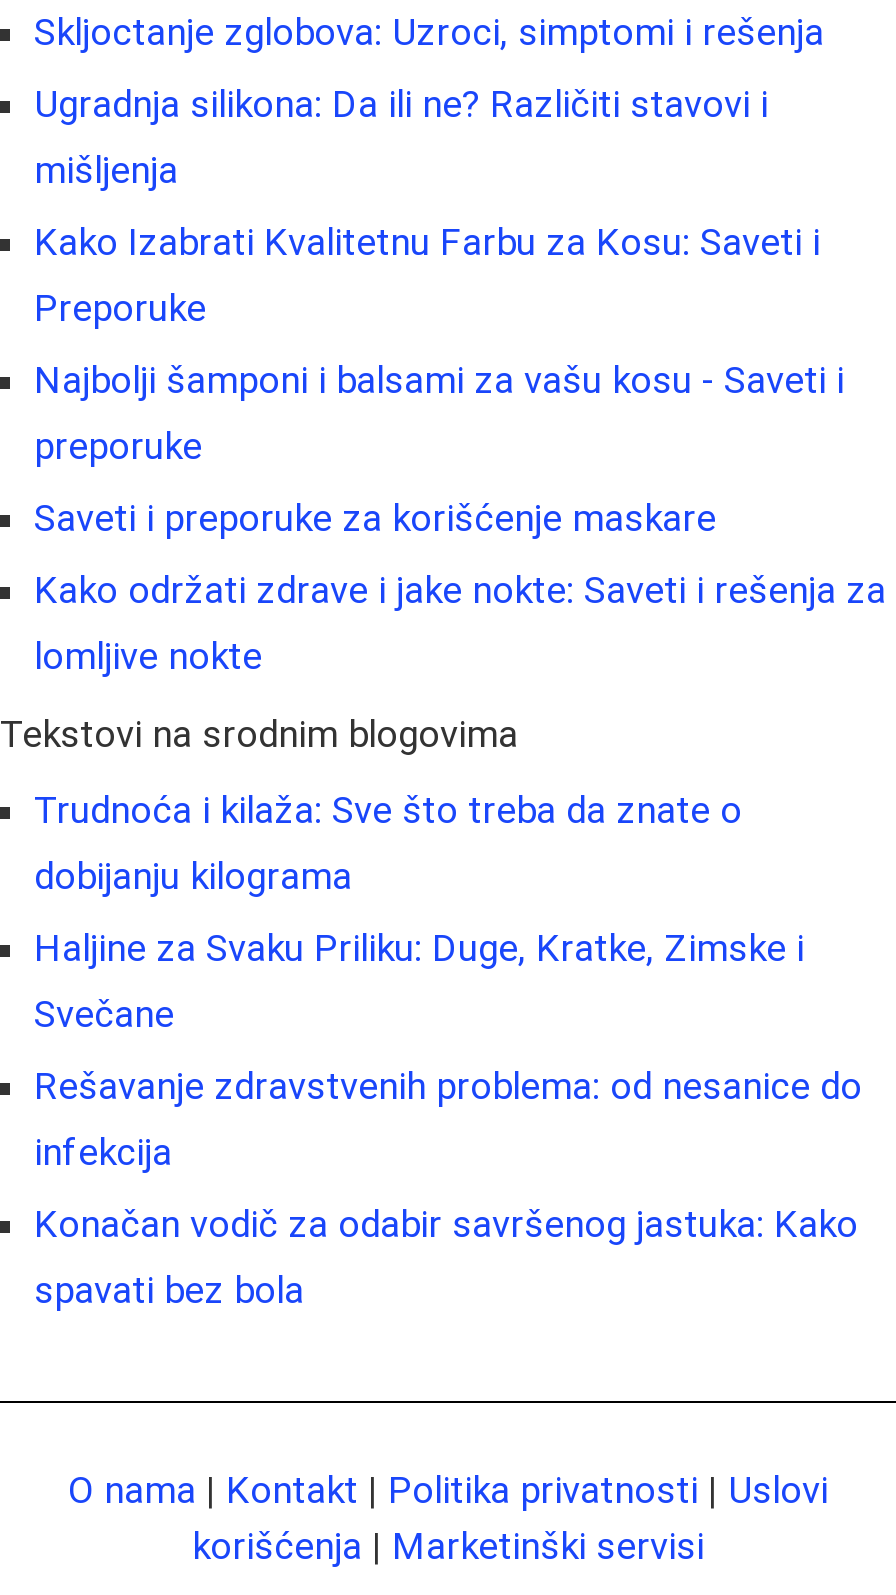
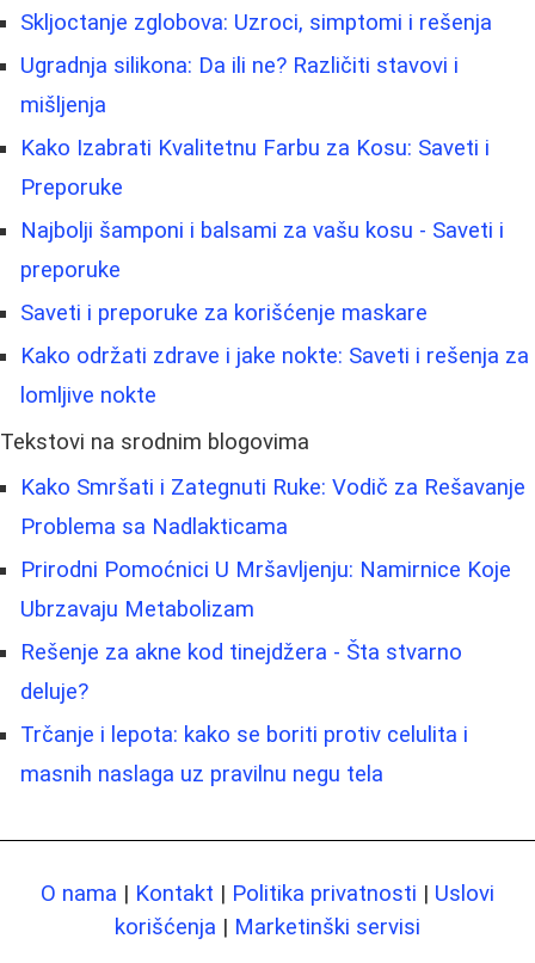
[34,789,742,833] Trudnoća i kilaža: Sve što treba da znate o -> [20,474,525,500] Kako Smršati i Zategnuti Ruke: Vodič za Rešavanje
[34,855,352,899] dobijanju kilograma -> [20,514,288,540] Problema sa Nadlakticama
[34,927,804,971] Haljine za Svaku Priliku: Duge, Kratke, Zimske i -> [20,557,511,583] Prirodni Pomoćnici U Mršavljenju: Namirnice Koje
[34,993,174,1037] Svečane -> [20,596,254,622] Ubrzavaju Metabolizam
[34,1065,862,1109] Rešavanje zdravstvenih problema: od nesanice do -> [20,639,462,665] Rešenje za akne kod tinejdžera - Šta stvarno
[34,1131,172,1175] infekcija -> [20,679,88,705] deluje?
[34,1203,858,1247] Konačan vodič za odabir savršenog jastuka: Kako -> [20,722,468,748] Trčanje i lepota: kako se boriti protiv celulita i
[34,1269,304,1313] spavati bez bola -> [20,761,383,787] masnih naslaga uz pravilnu negu tela

